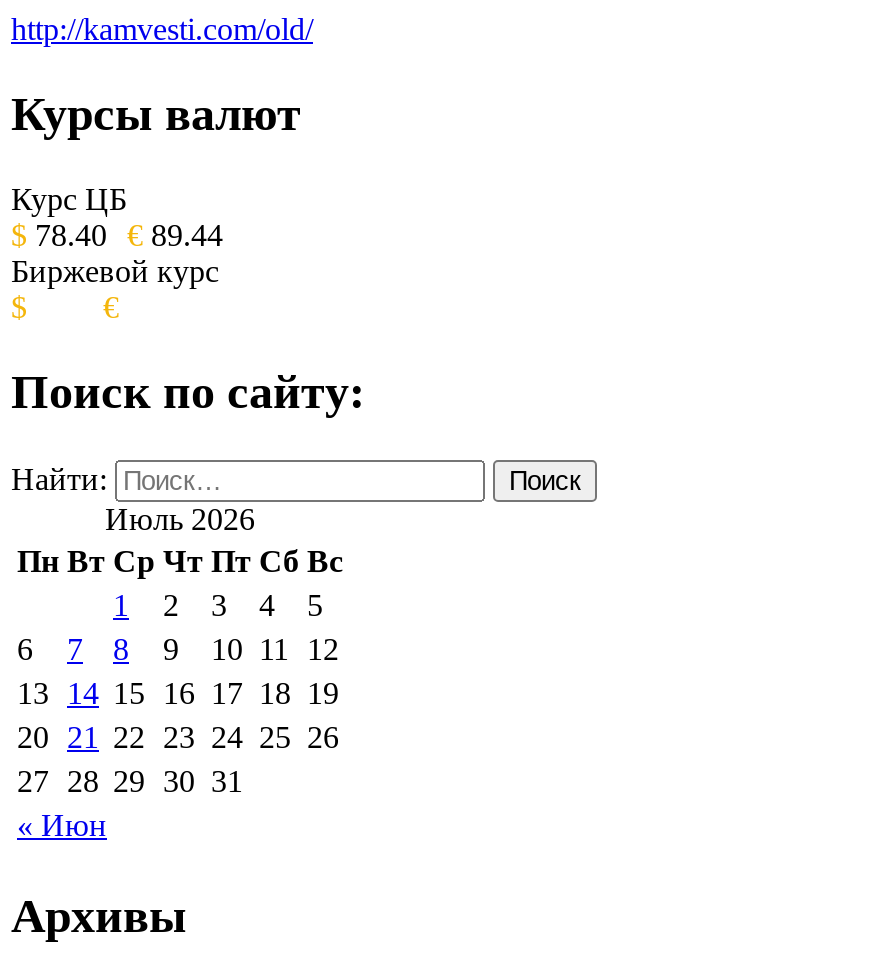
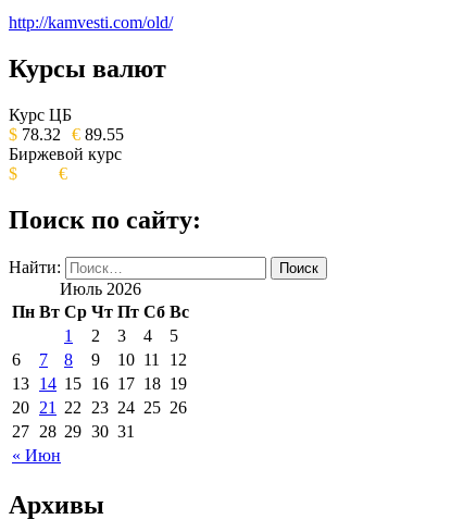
[11,218,223,252] $ 78.40 € 89.44 -> [9,125,124,143] $ 78.32 € 89.55

